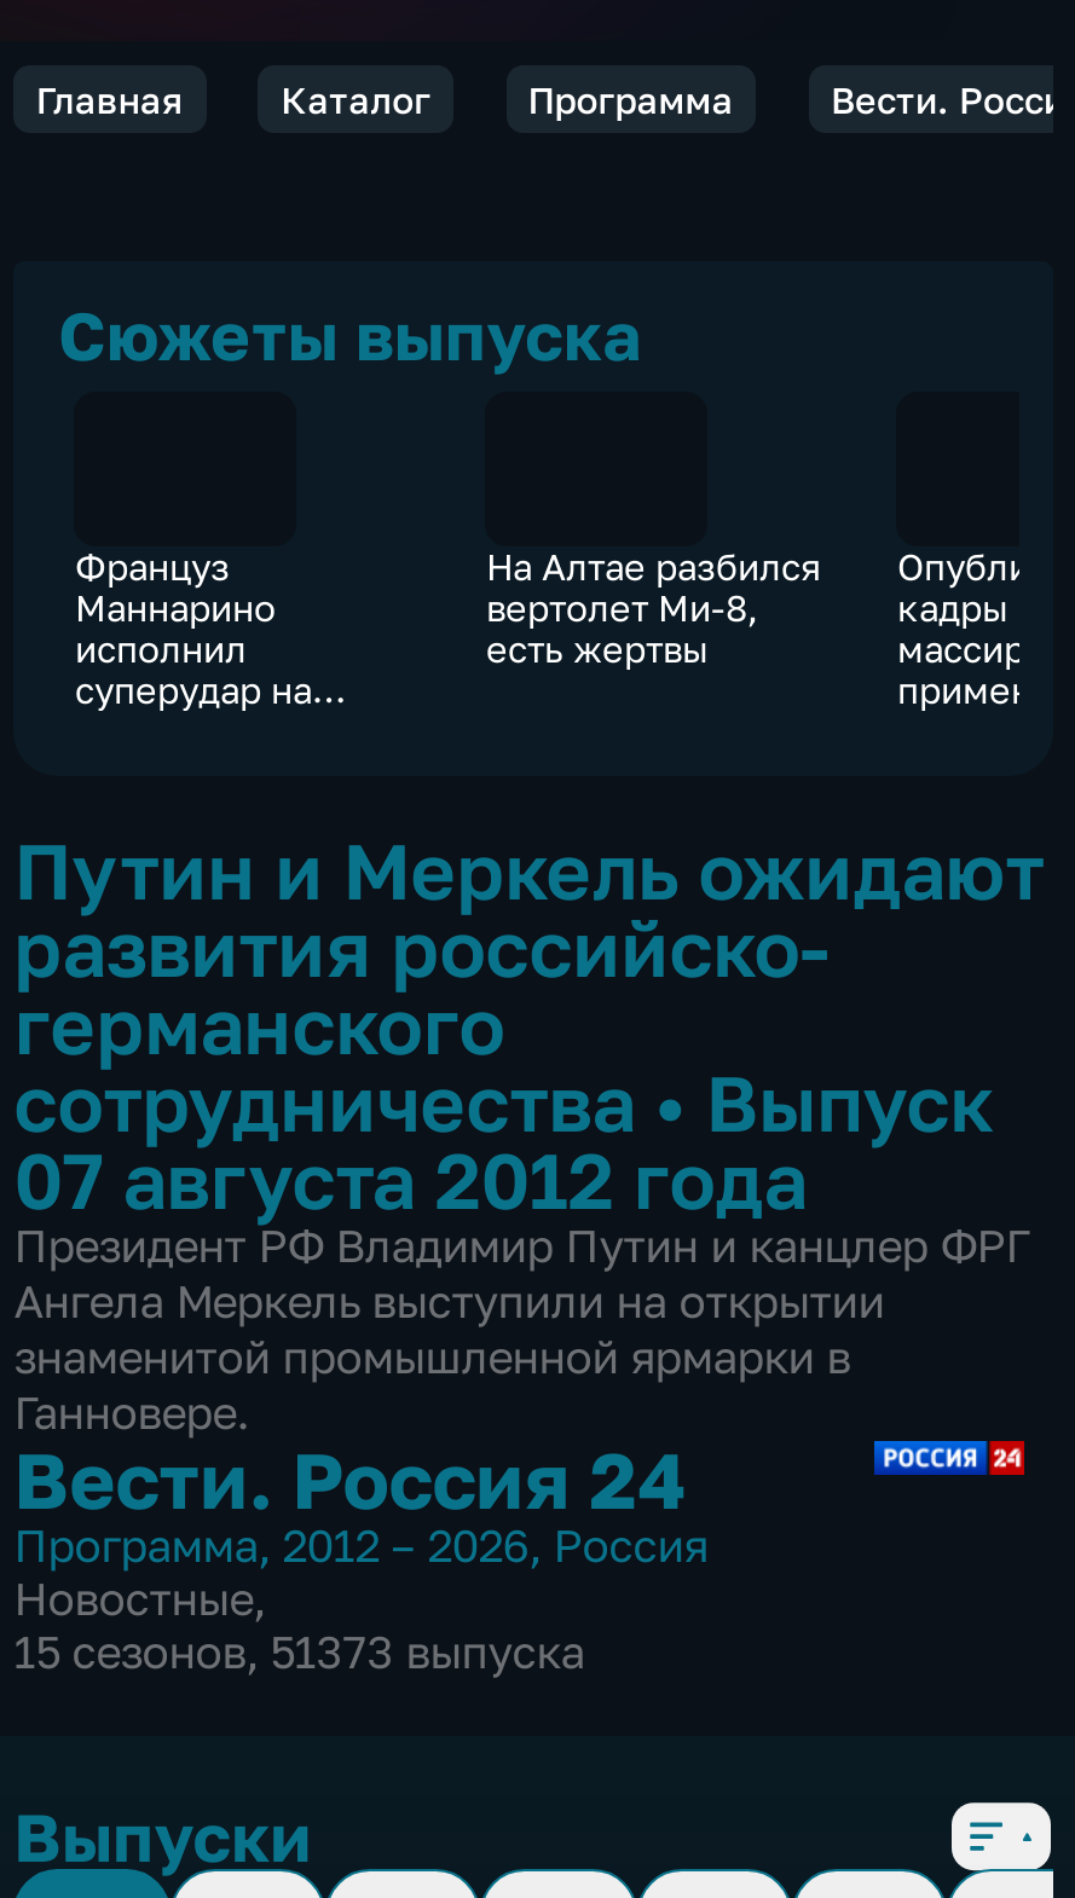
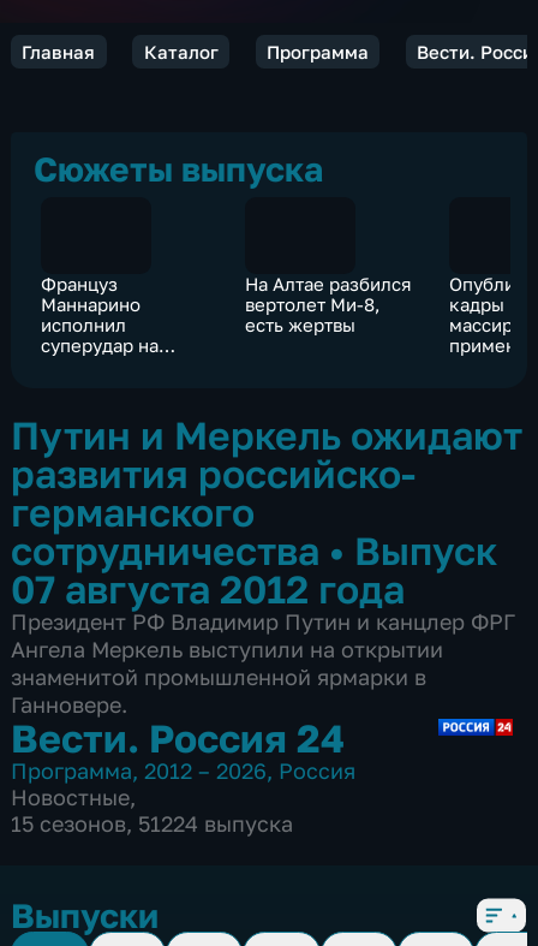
[14,1625,585,1678] 15 сезонов, 51373 выпуска -> [11,810,293,837] 15 сезонов, 51224 выпуска

